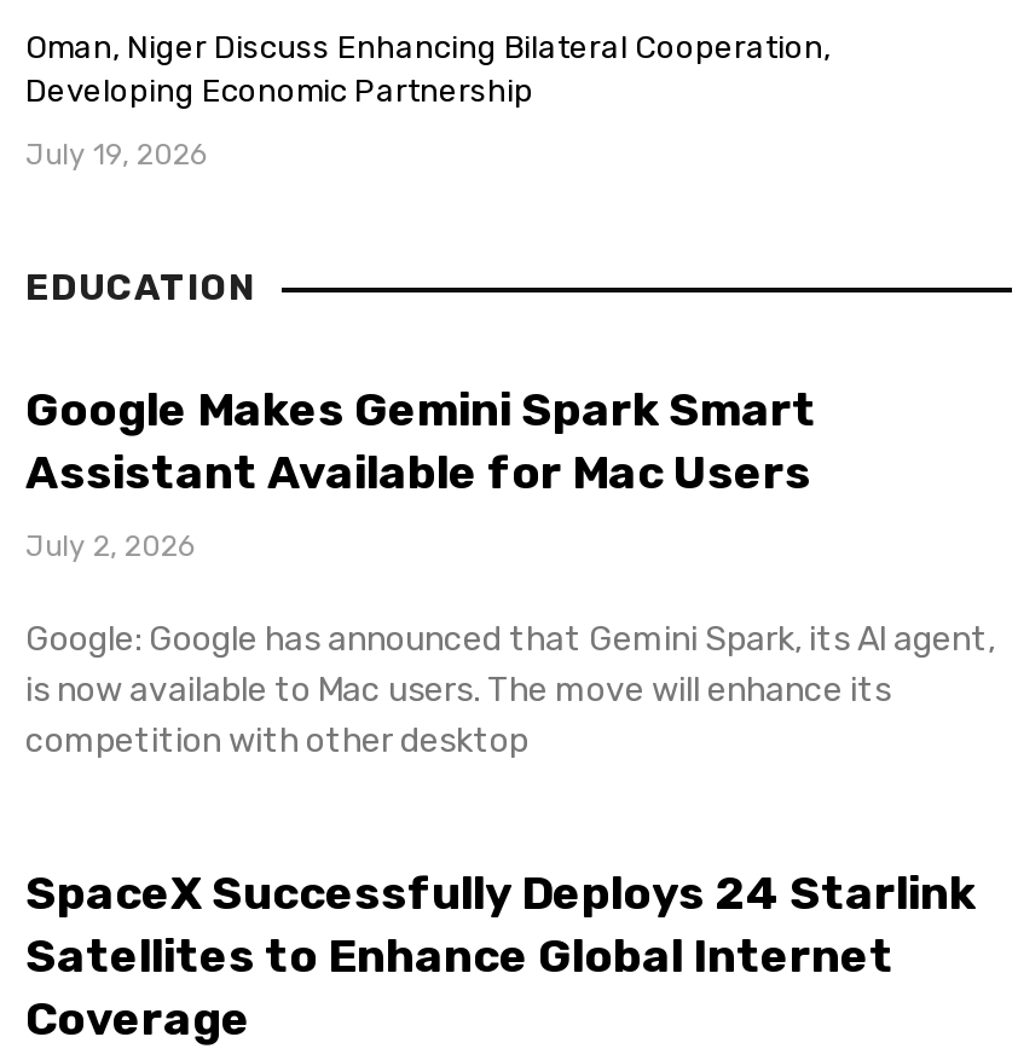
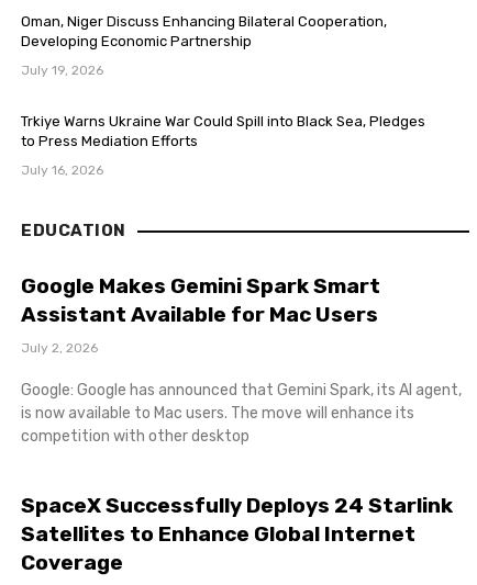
none -> [21,113,425,178] Trkiye Warns Ukraine War Could Spill into Black Sea, Pledges | to Press Mediation Efforts | July 16, 2026

